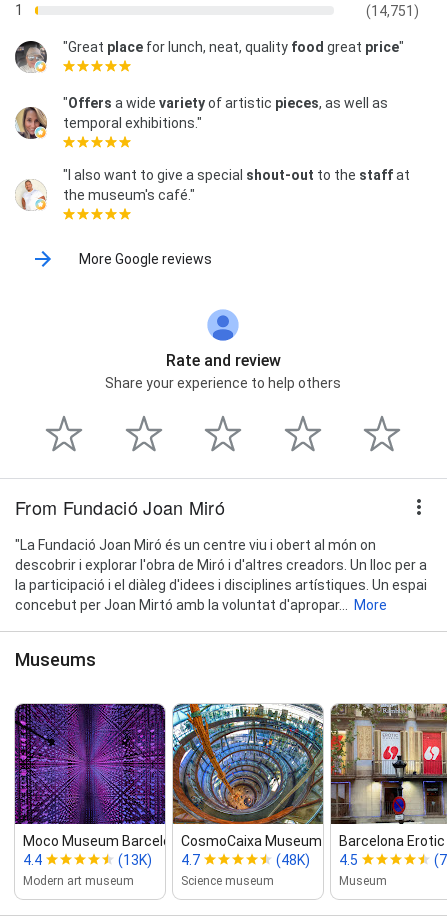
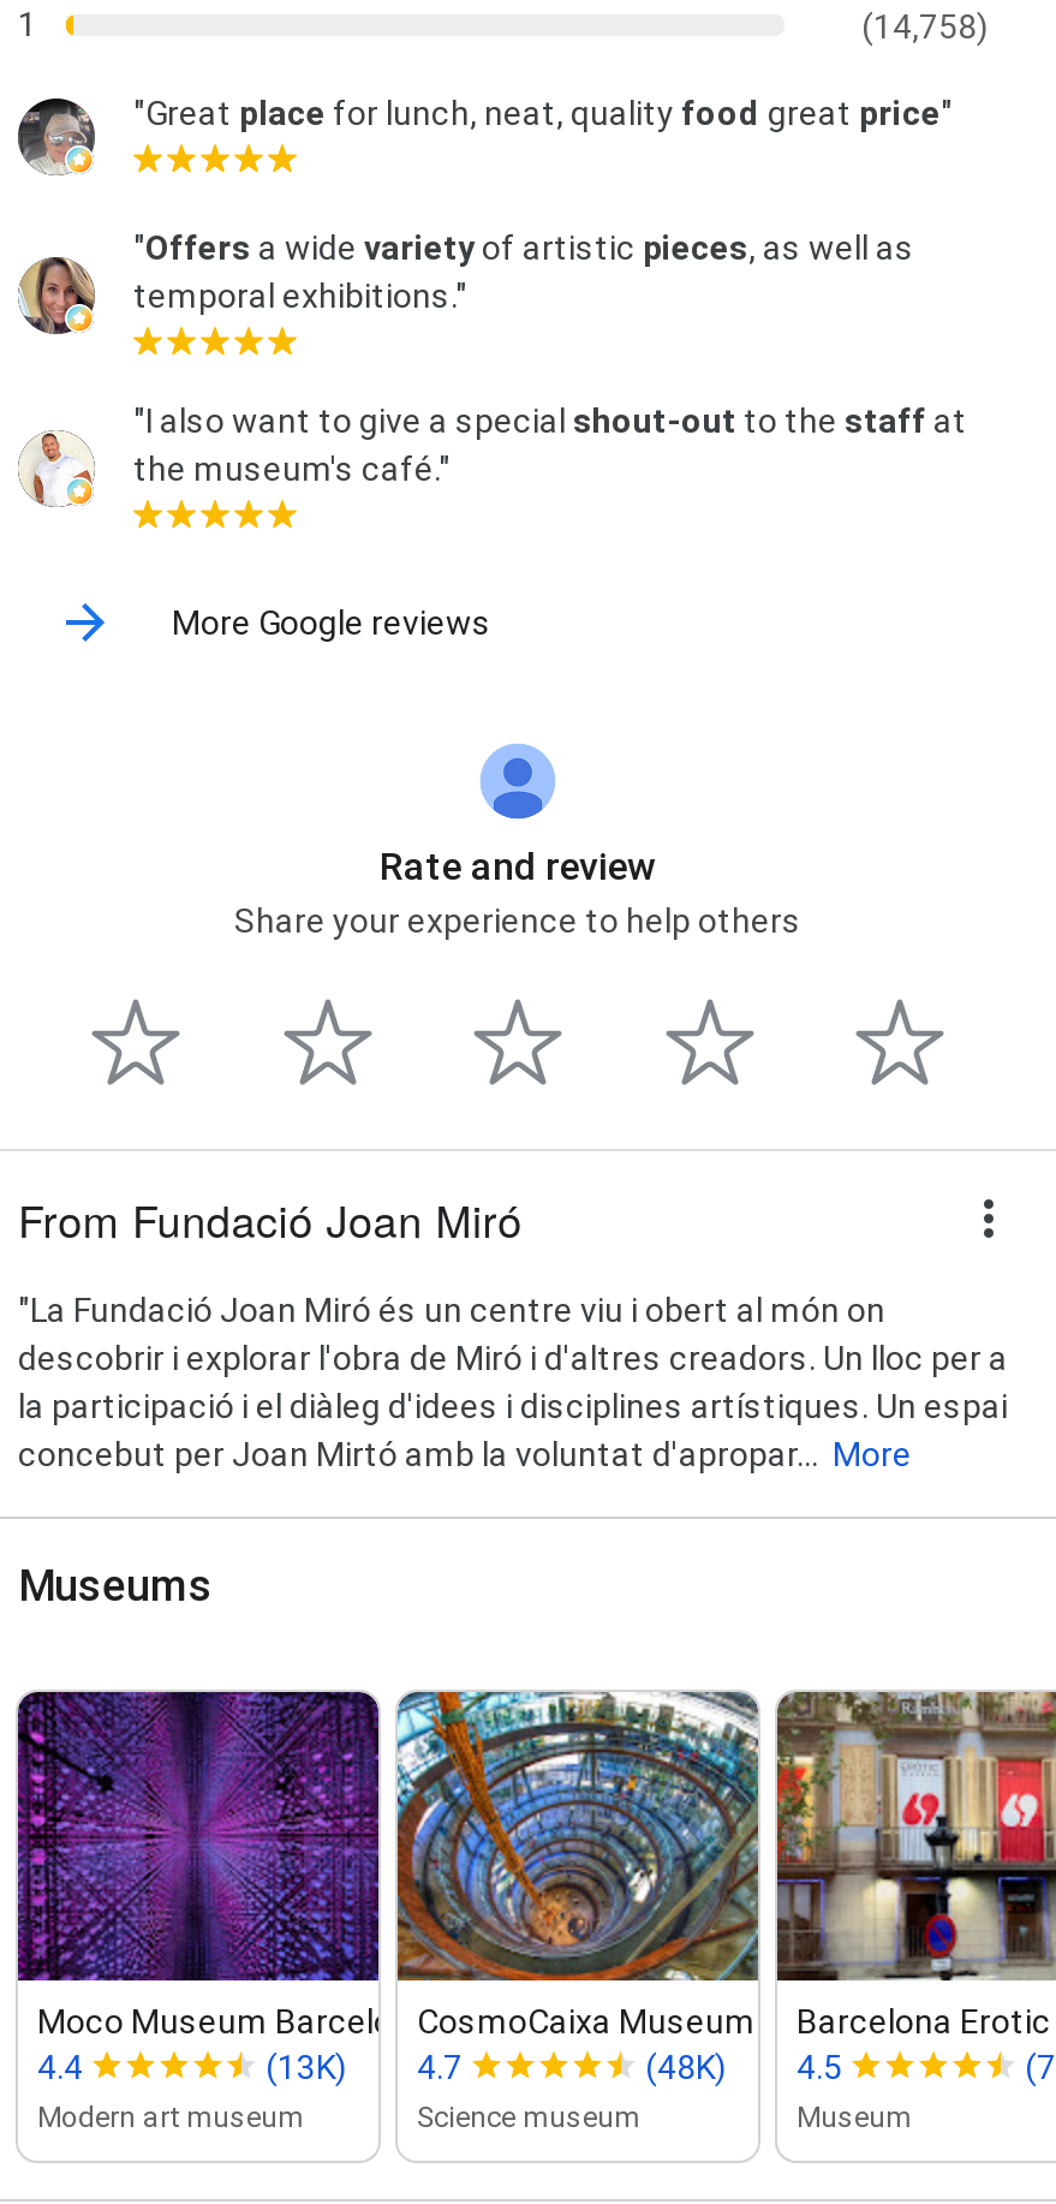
[366,3,419,19] (14,751) -> [861,6,989,45] (14,758)

